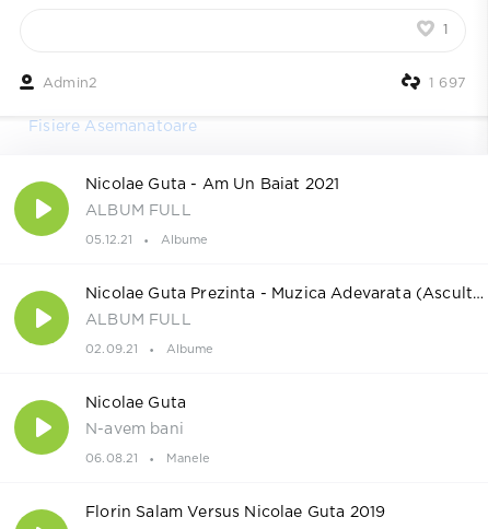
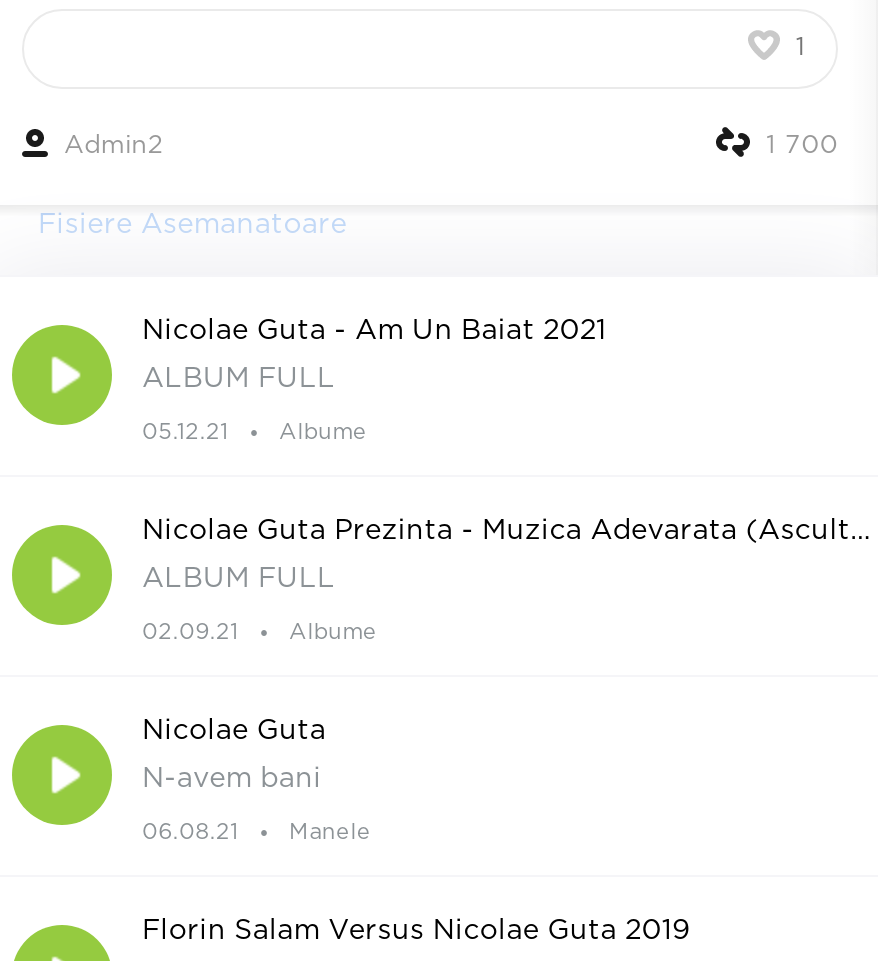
[429,77,466,89] 1 697 -> [766,134,838,156] 1 700

